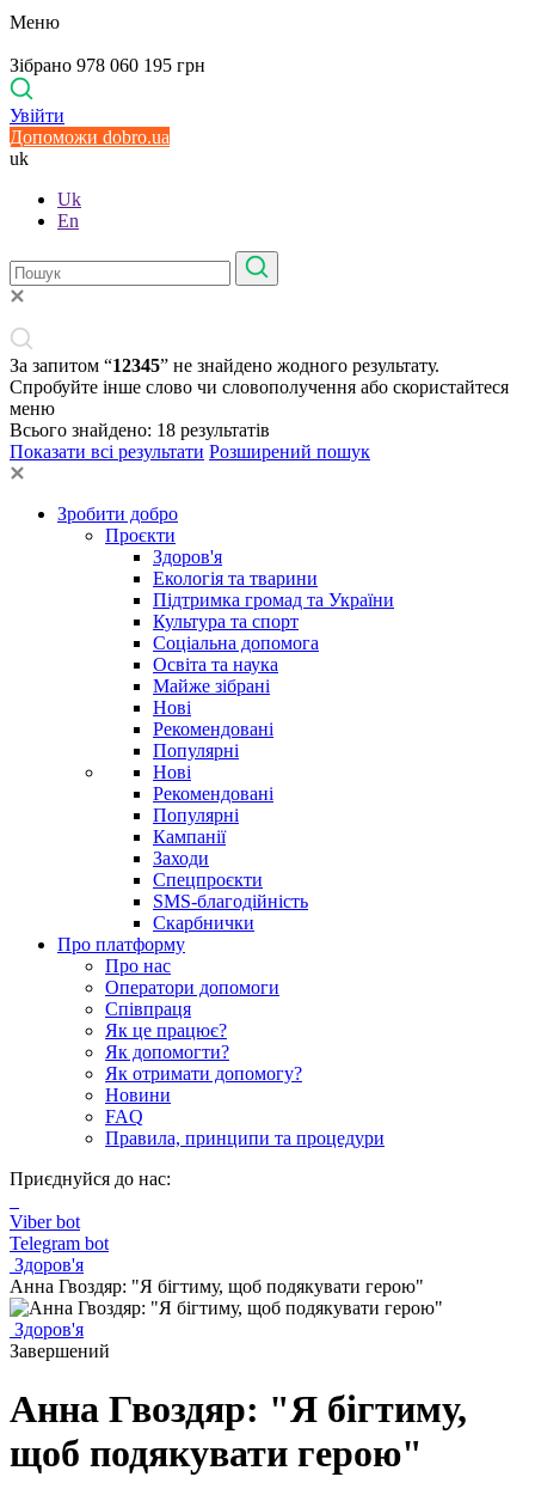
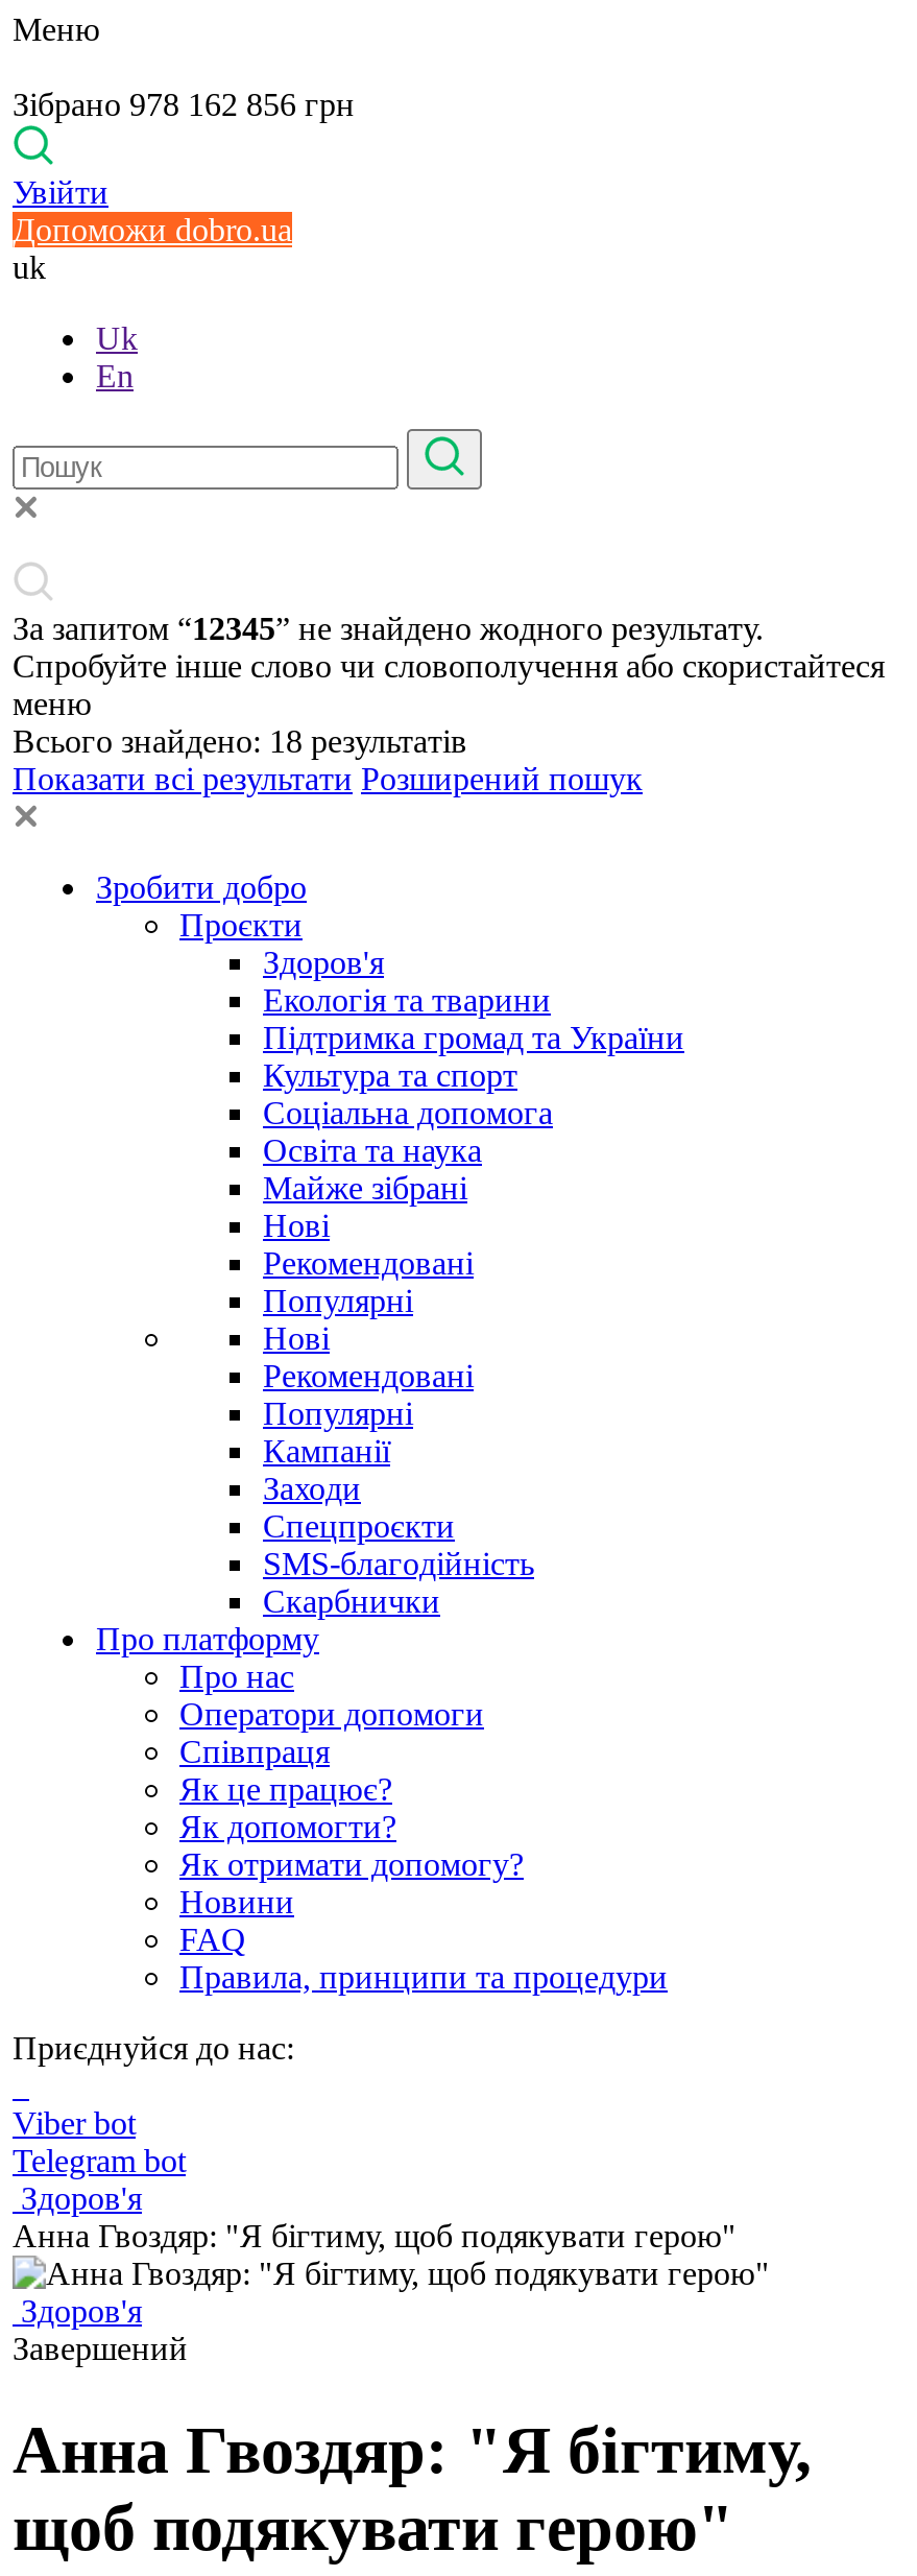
[10,55,205,75] Зібрано 978 060 195 грн -> [13,87,355,122] Зібрано 978 162 856 грн

